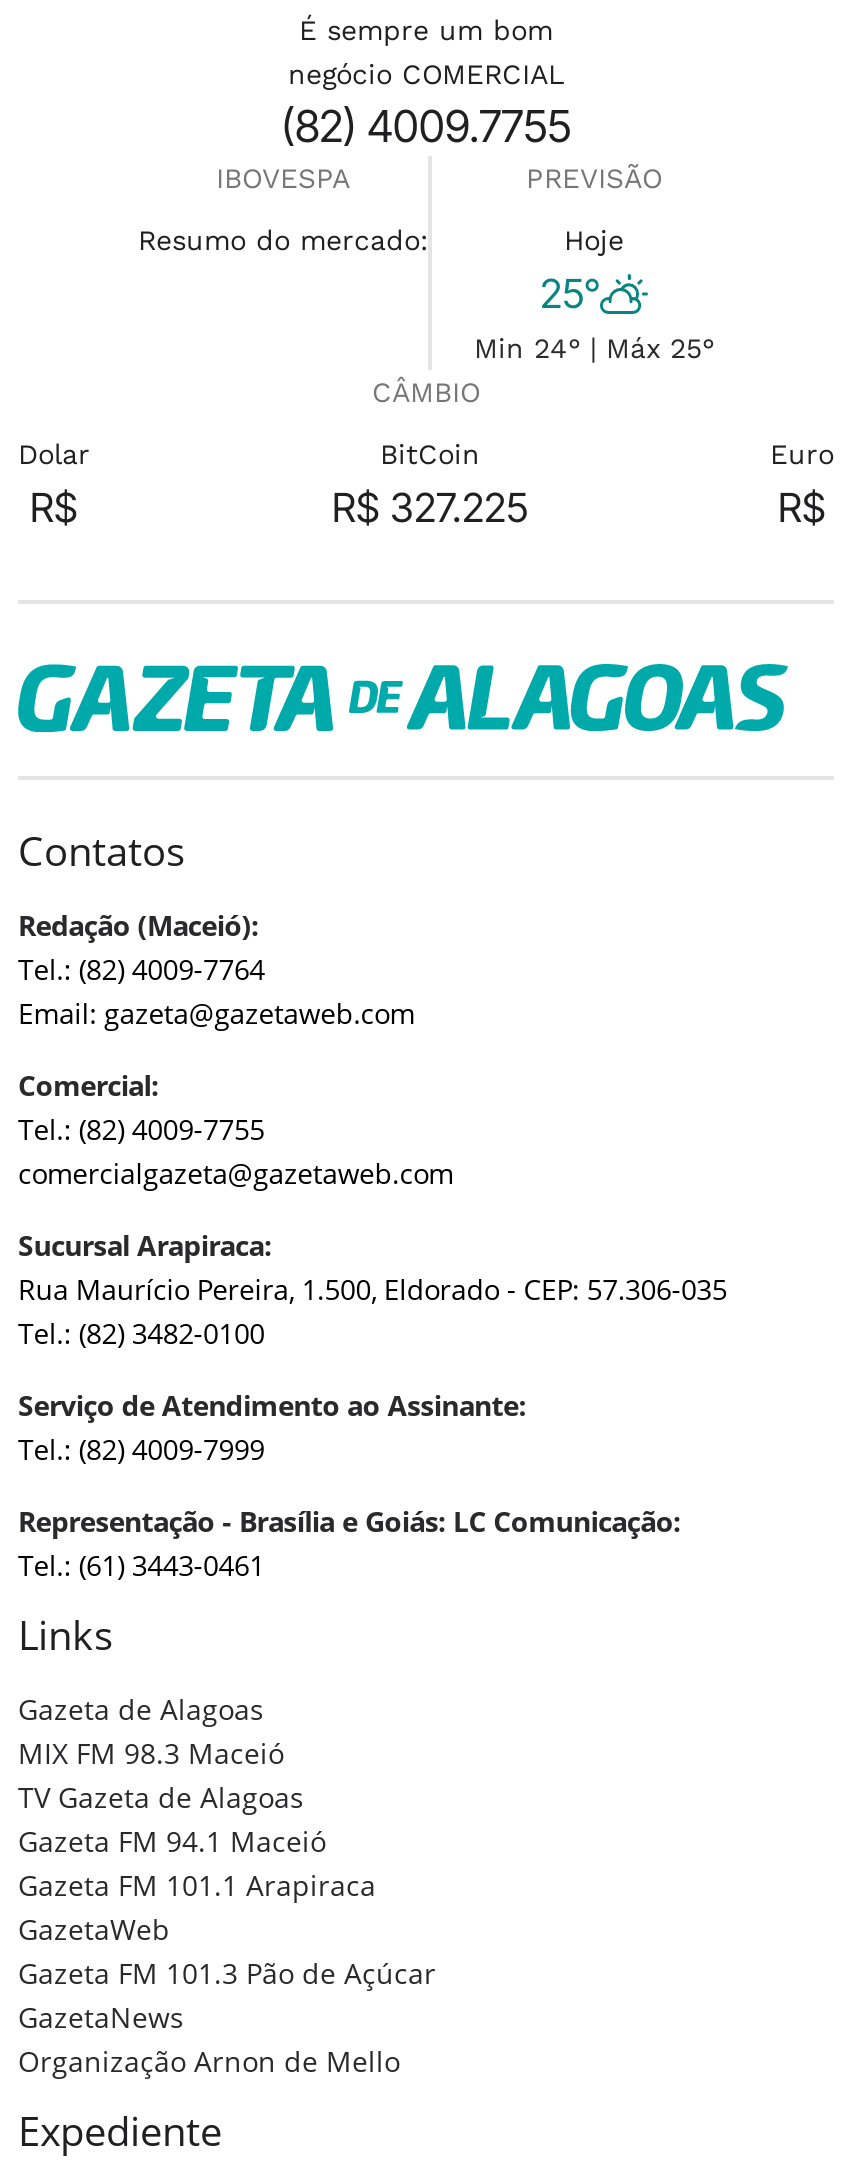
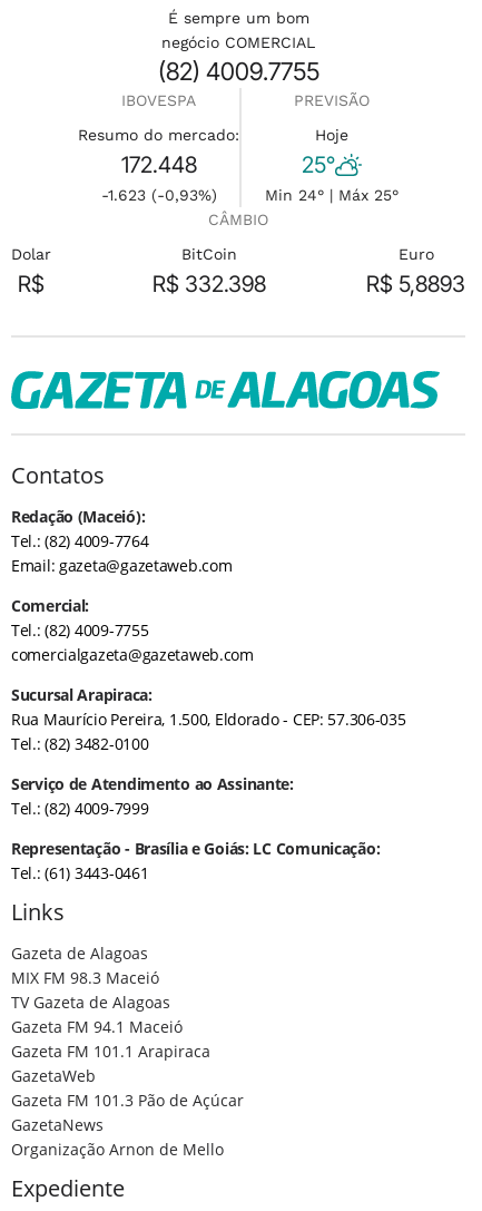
none -> [101,152,217,204] 172.448 | -1.623 (-0,93%)
[332,484,528,532] R$ 327.225 -> [152,271,265,297] R$ 332.398
[778,484,826,532] R$ -> [366,271,465,297] R$ 5,8893

